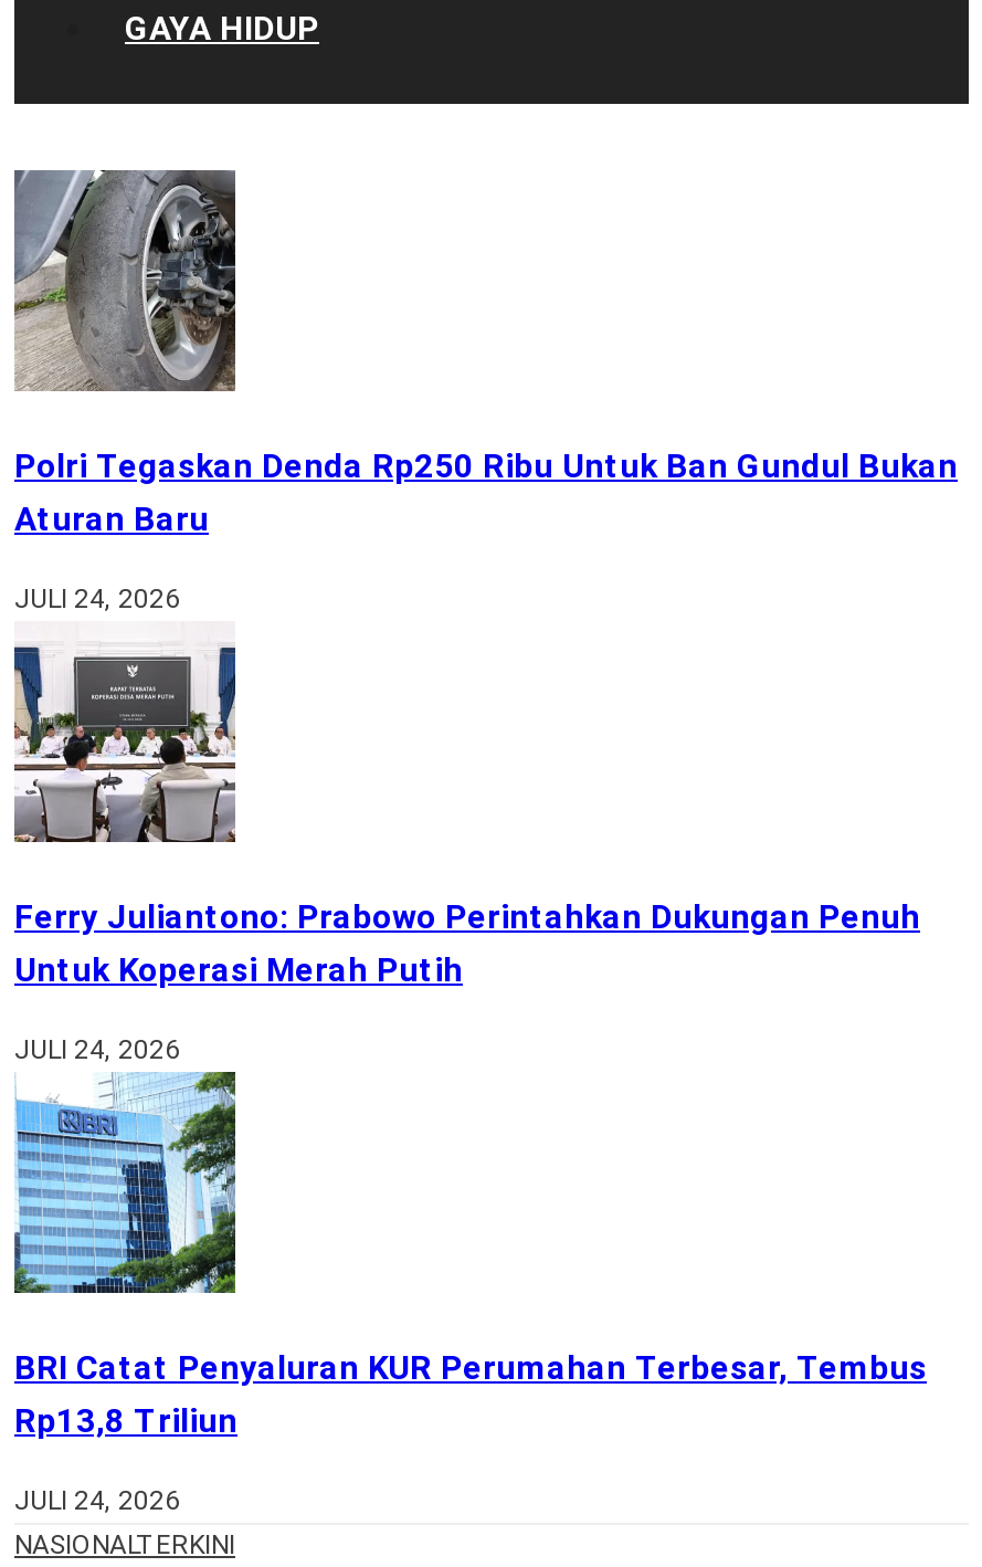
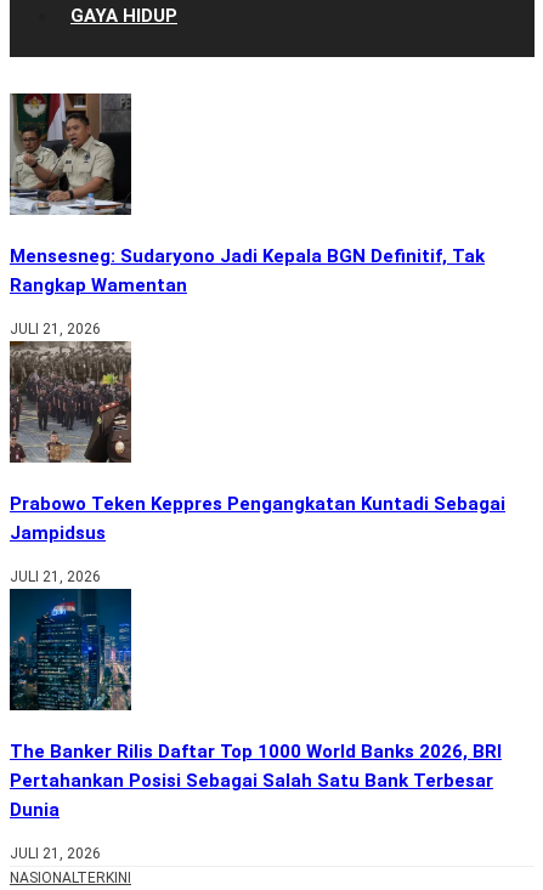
[14,168,958,539] [image] | Polri Tegaskan Denda Rp250 Ribu Untuk Ban Gundul Bukan | Aturan Baru -> [10,92,485,296] [image] | Mensesneg: Sudaryono Jadi Kepala BGN Definitif, Tak | Rangkap Wamentan
[14,583,180,614] JULI 24, 2026 -> [10,321,101,338] JULI 21, 2026
[12,621,920,990] [image] | Ferry Juliantono: Prabowo Perintahkan Dukungan Penuh | Untuk Koperasi Merah Putih -> [9,340,505,544] [image] | Prabowo Teken Keppres Pengangkatan Kuntadi Sebagai | Jampidsus
[14,1034,180,1065] JULI 24, 2026 -> [10,568,101,585] JULI 21, 2026
[12,1070,927,1441] [image] | BRI Catat Penyaluran KUR Perumahan Terbesar, Tembus | Rp13,8 Triliun -> [9,588,502,821] [image] | The Banker Rilis Daftar Top 1000 World Banks 2026, BRI | Pertahankan Posisi Sebagai Salah Satu Bank Terbesar | Dunia
[14,1485,180,1516] JULI 24, 2026 -> [10,845,101,862] JULI 21, 2026

